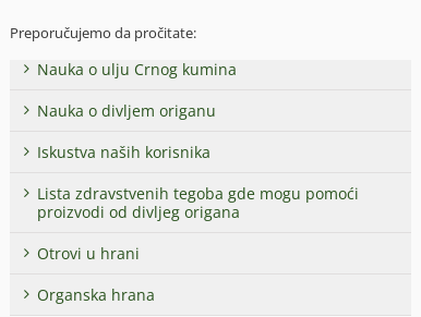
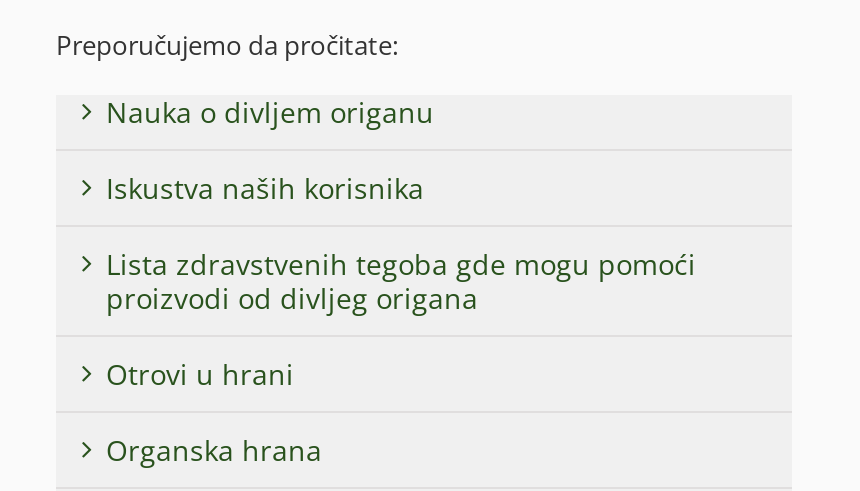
[37,59,237,80] Nauka o ulju Crnog kumina -> none

